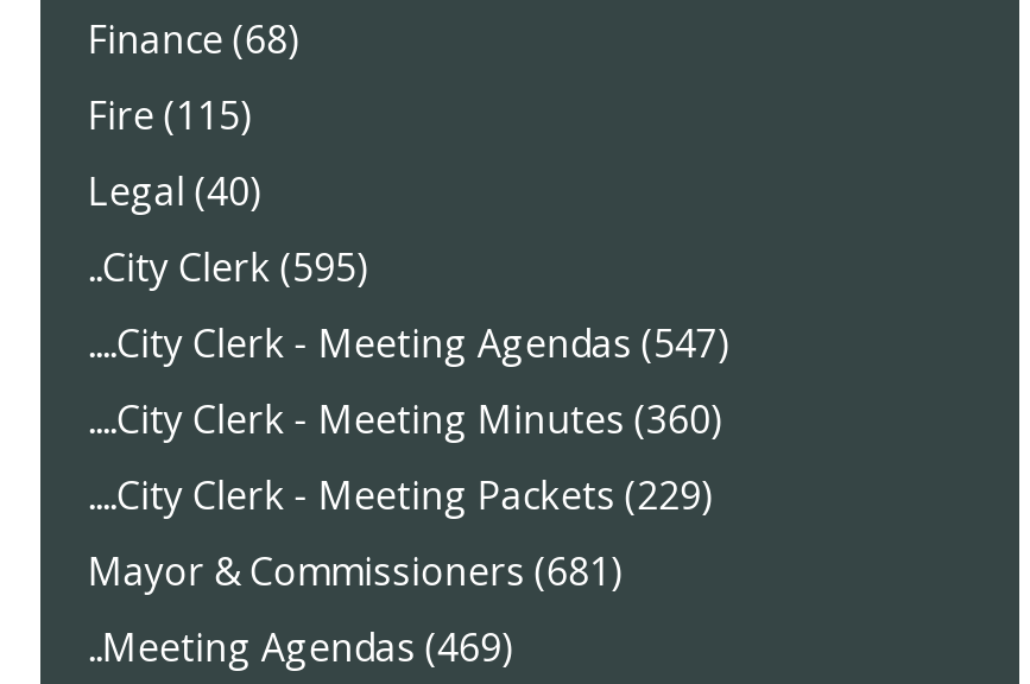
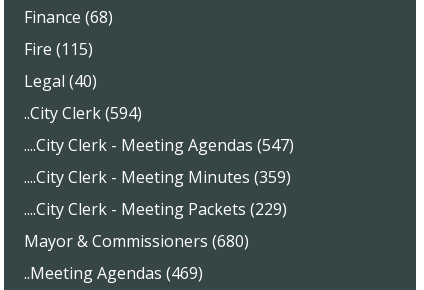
[87,242,368,294] ..City Clerk (595) -> [24,102,142,124] ..City Clerk (594)
[87,394,722,446] ....City Clerk - Meeting Minutes (360) -> [24,166,291,188] ....City Clerk - Meeting Minutes (359)
[87,546,622,598] Mayor & Commissioners (681) -> [24,230,249,252] Mayor & Commissioners (680)

